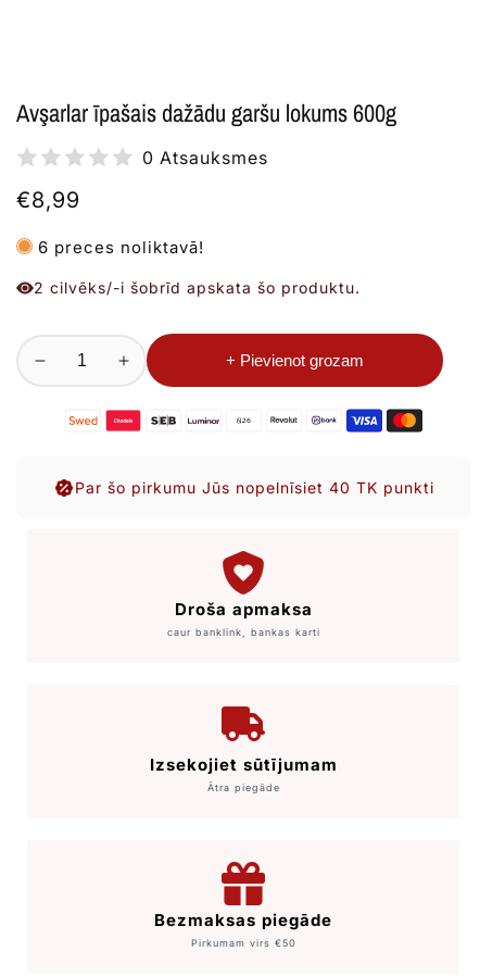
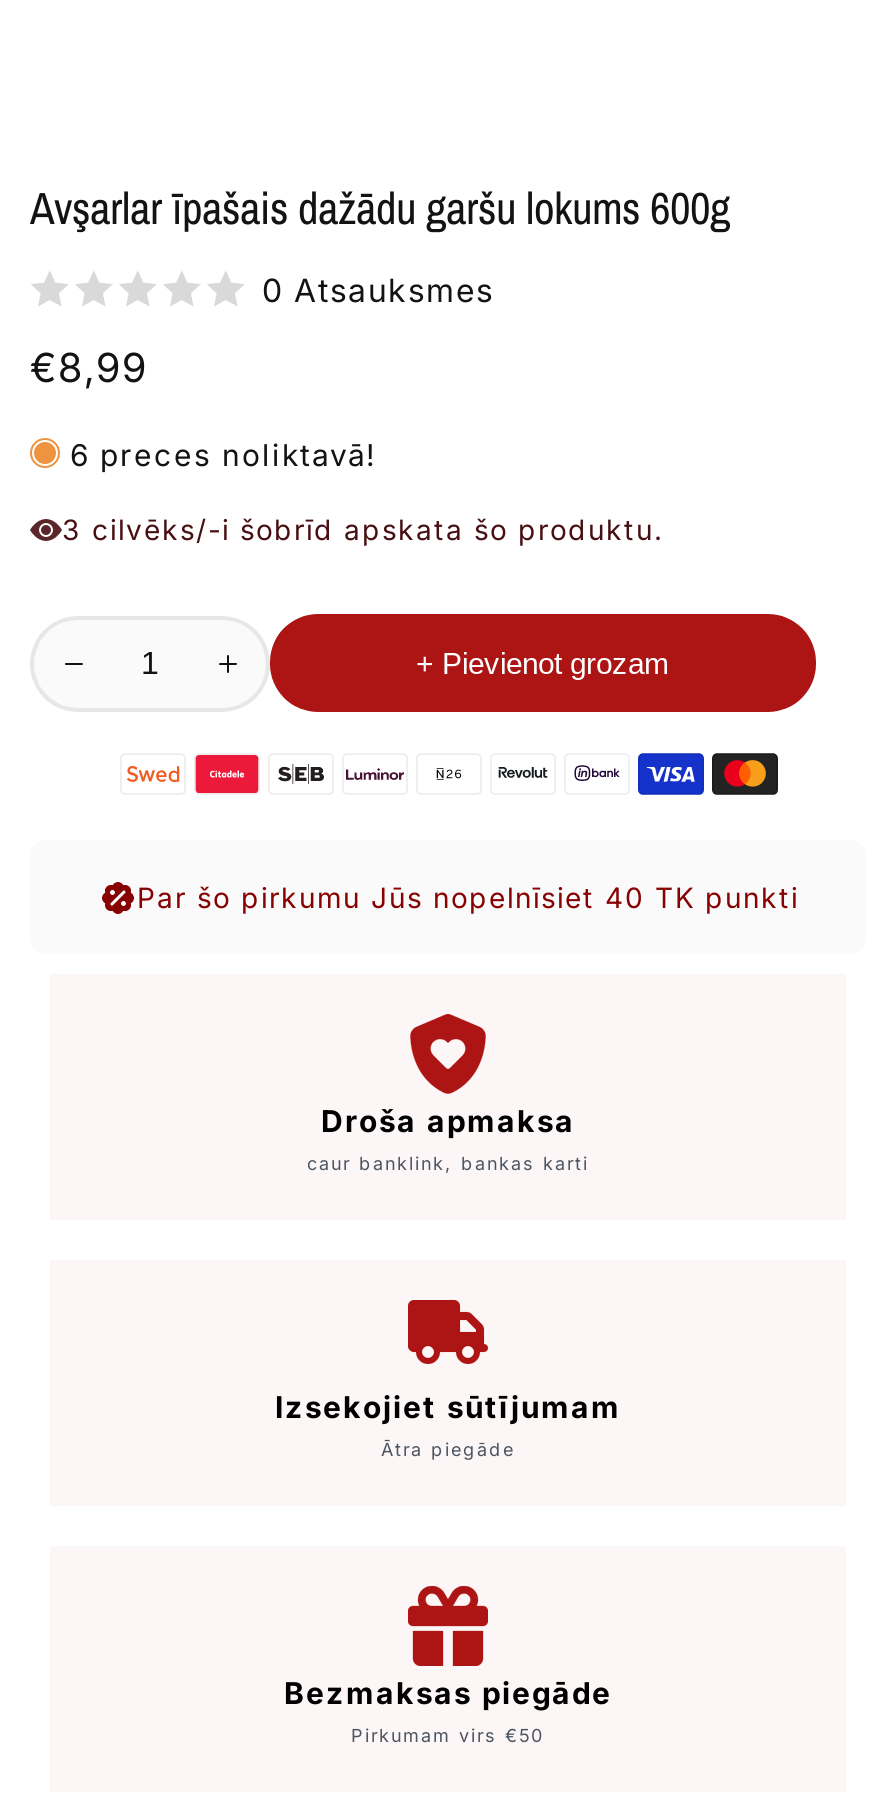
[34,279,361,297] 2 cilvēks/-i šobrīd apskata šo produktu. -> [62,513,664,547] 3 cilvēks/-i šobrīd apskata šo produktu.

